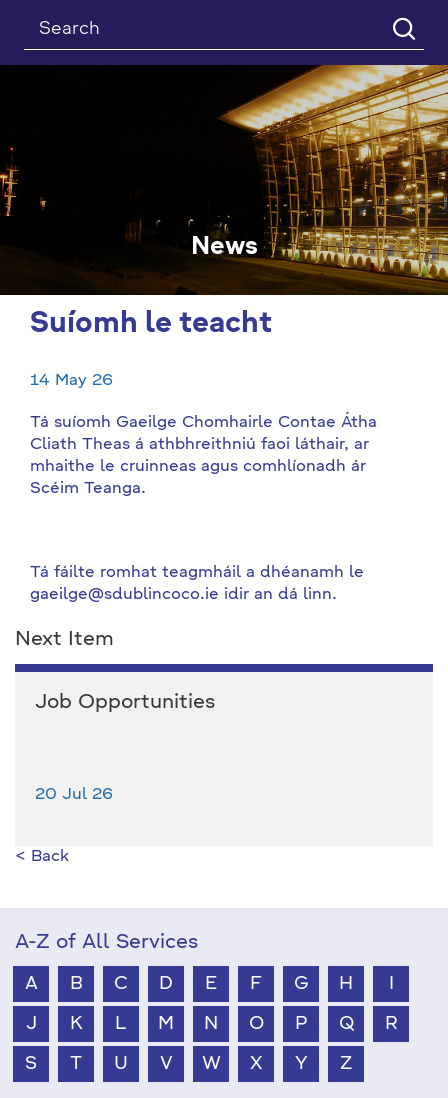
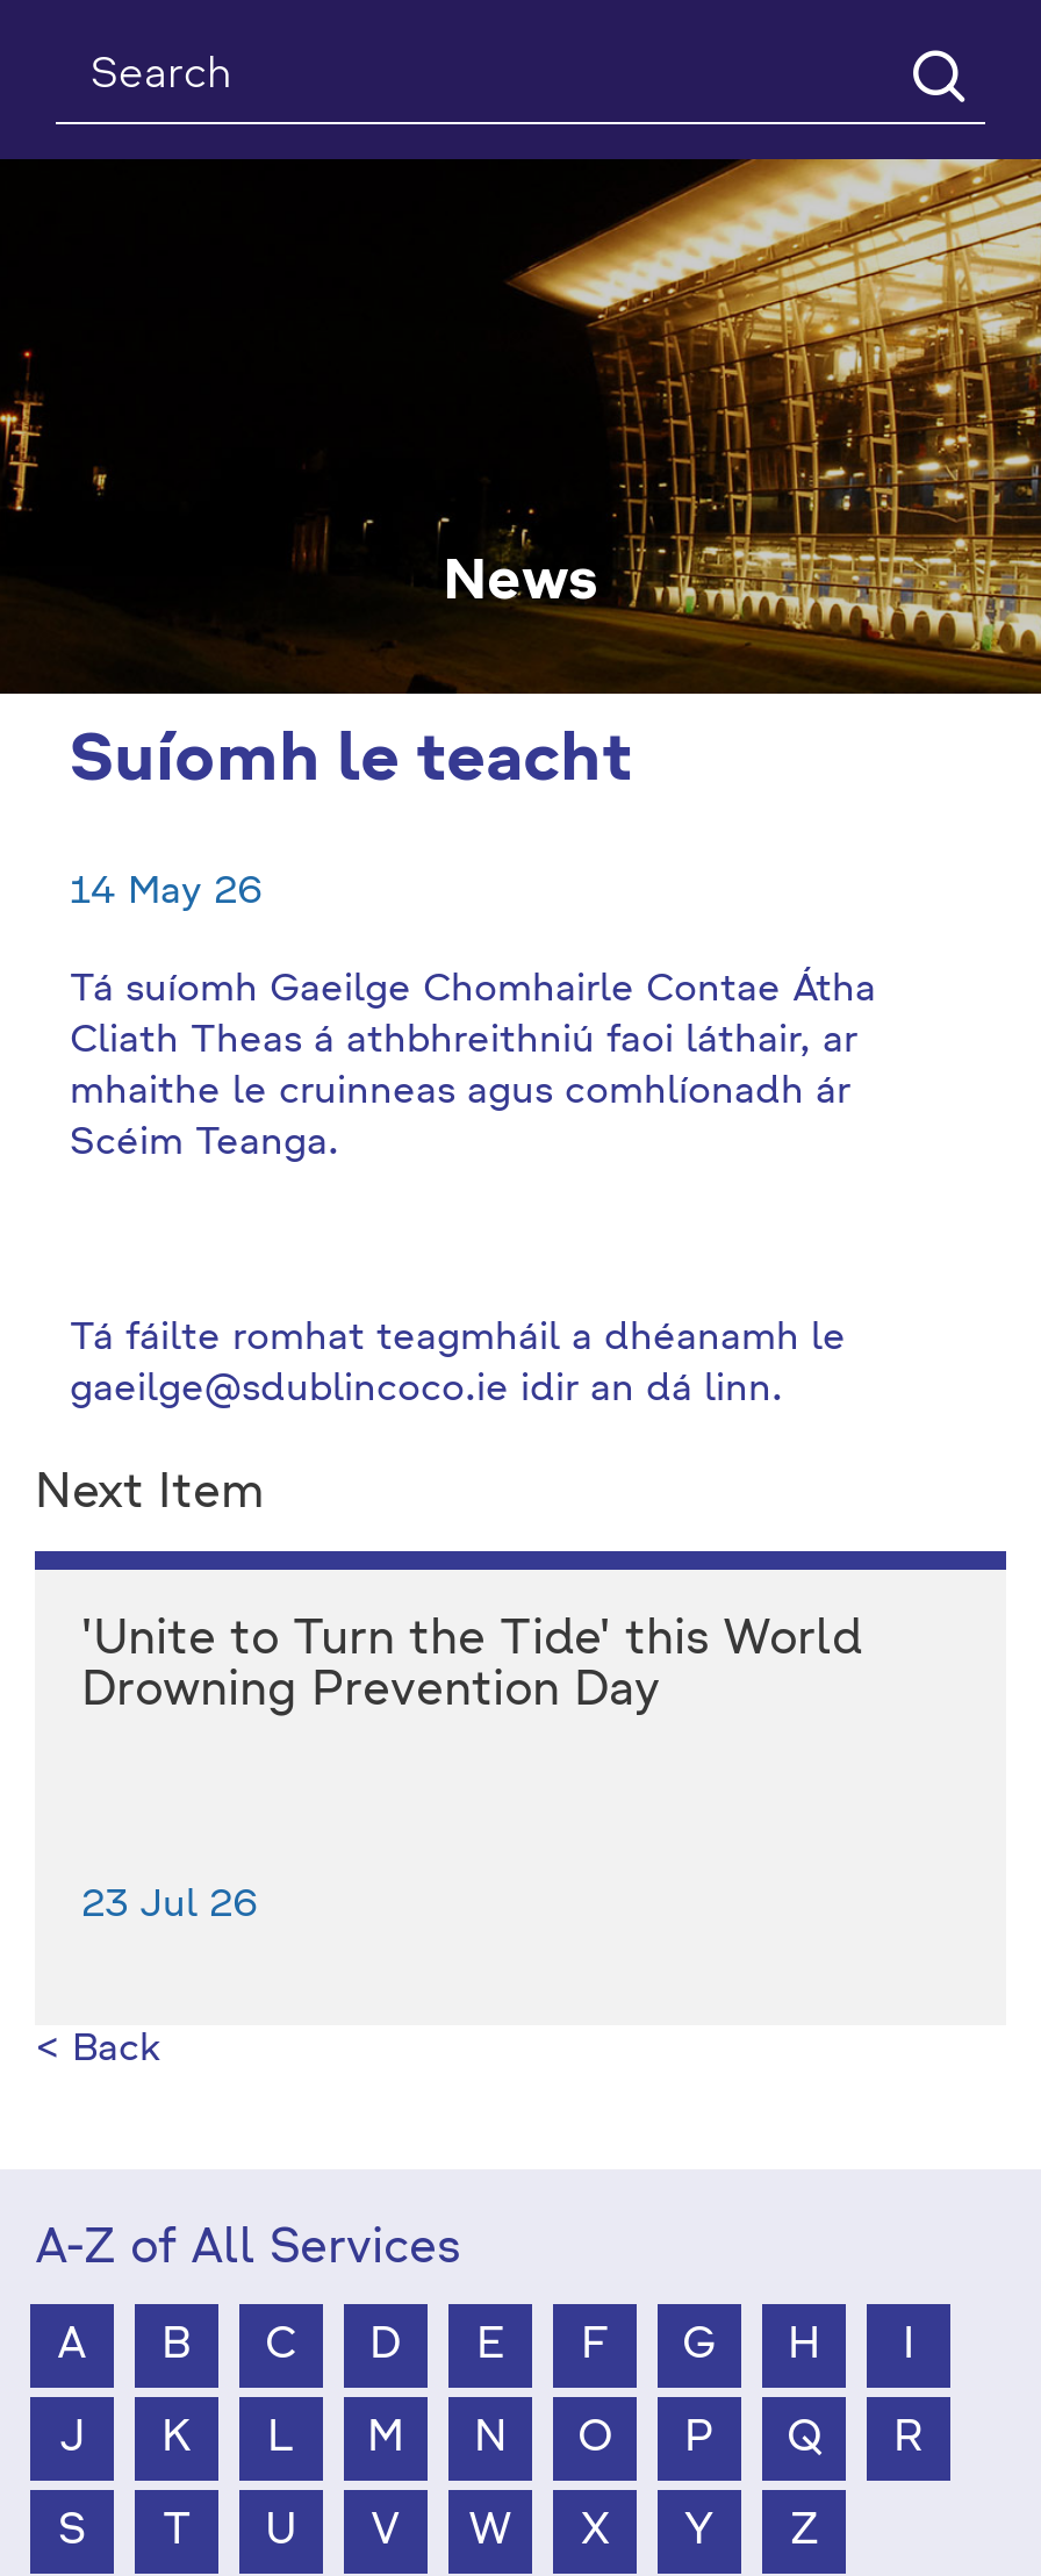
[35,693,215,713] Job Opportunities -> [81,1619,862,1716] 'Unite to Turn the Tide' this World | Drowning Prevention Day
[35,787,113,803] 20 Jul 26 -> [81,1888,258,1925] 23 Jul 26

